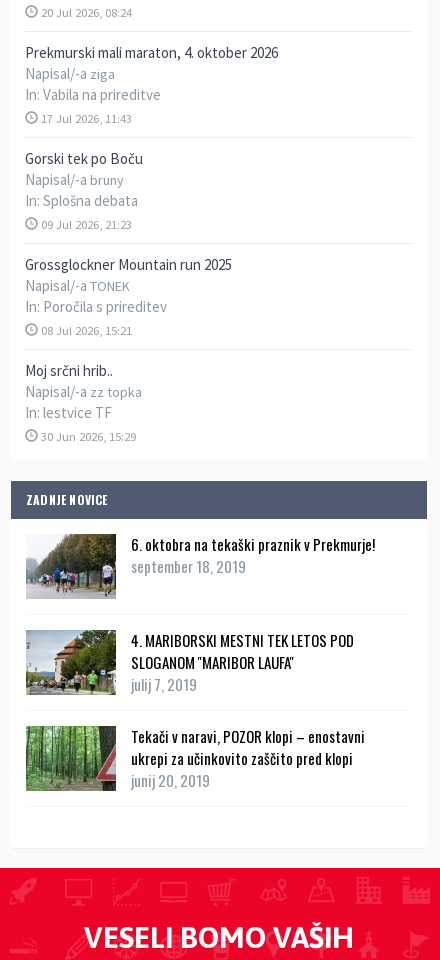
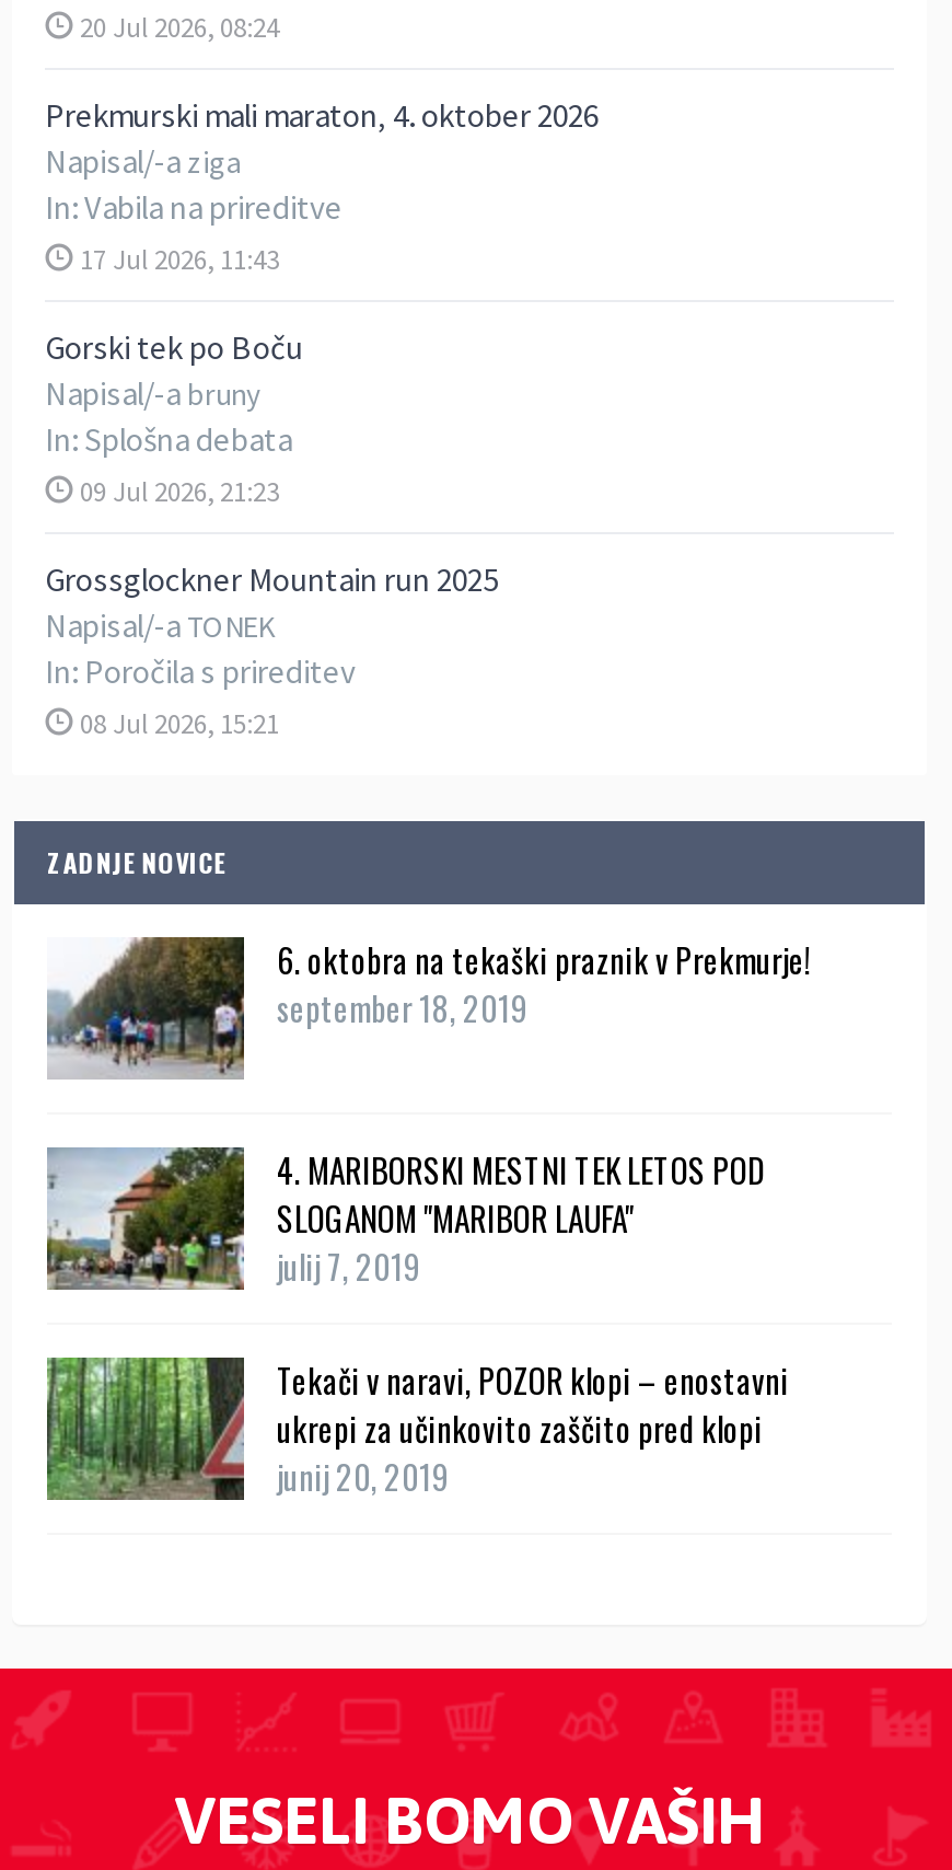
[25,361,142,444] Moj srčni hrib.. | Napisal/-a zz topka | In: lestvice TF | 30 Jun 2026, 15:29 -> none

